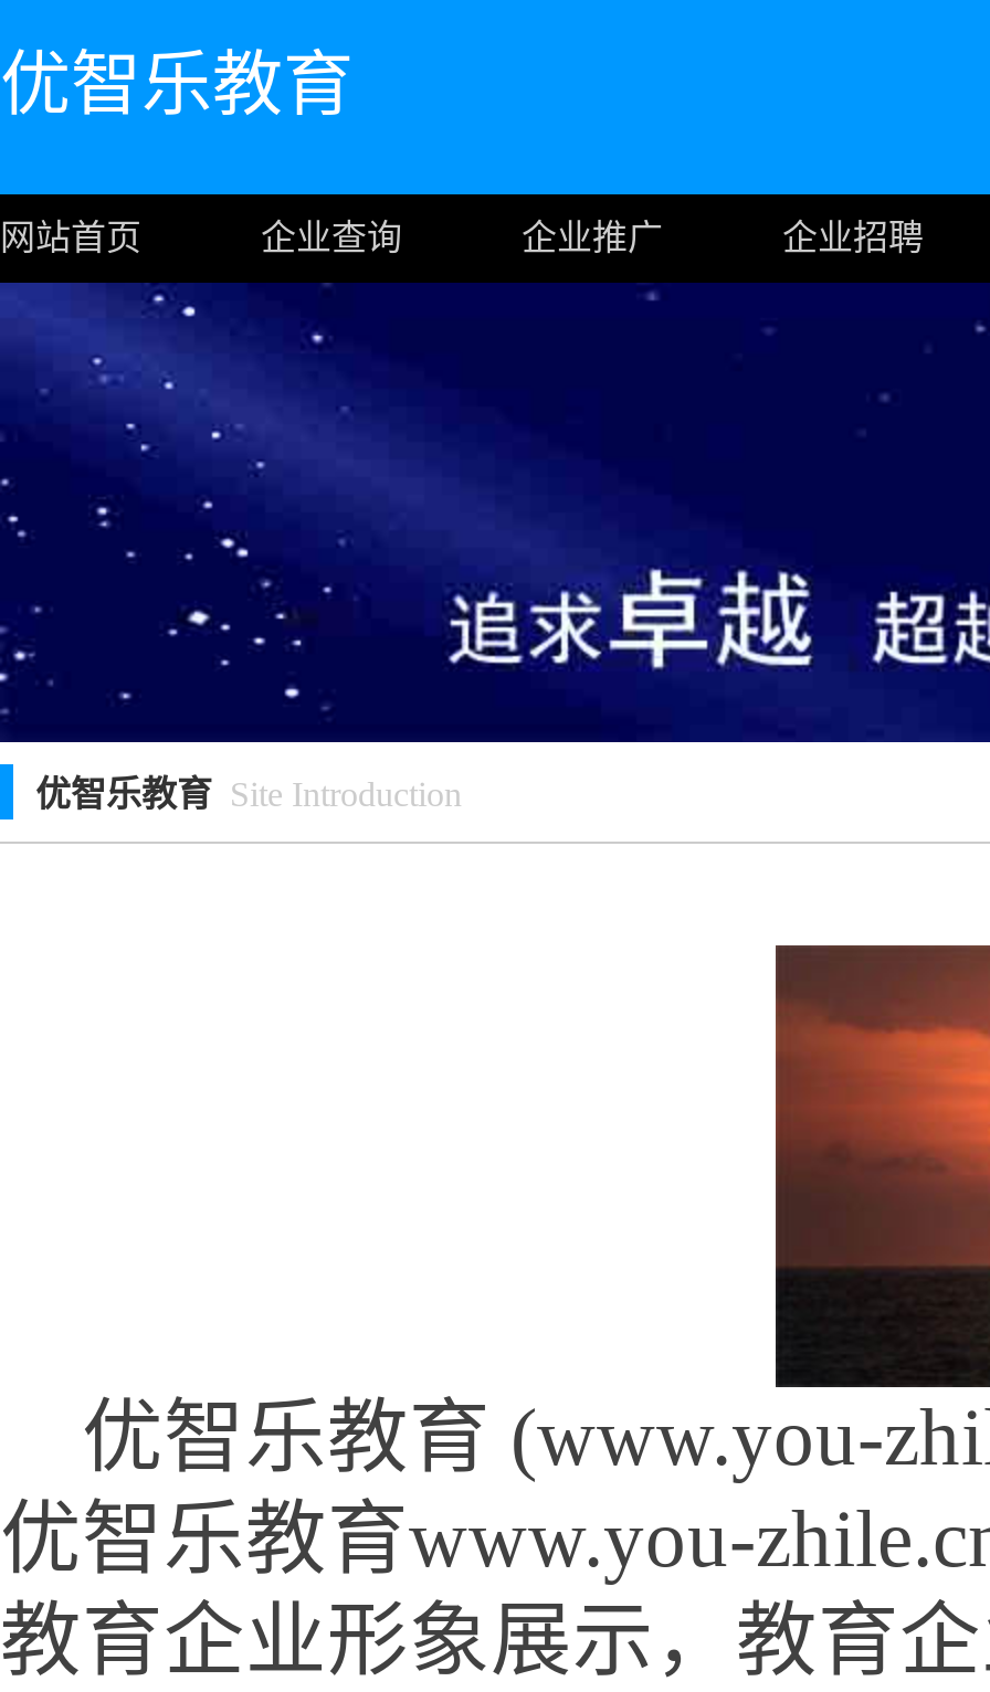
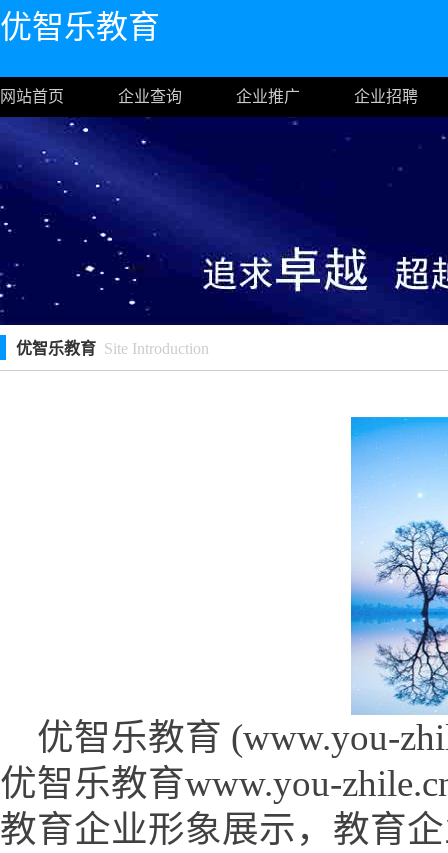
[773,943,983,1387] [image] -> [350,416,445,715] [image]

